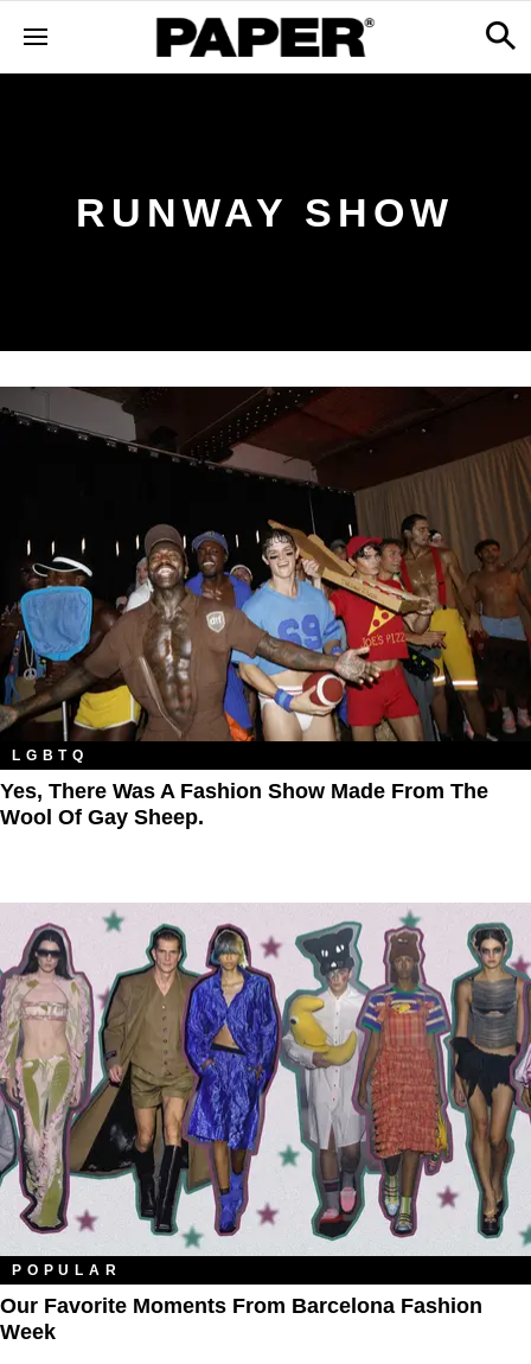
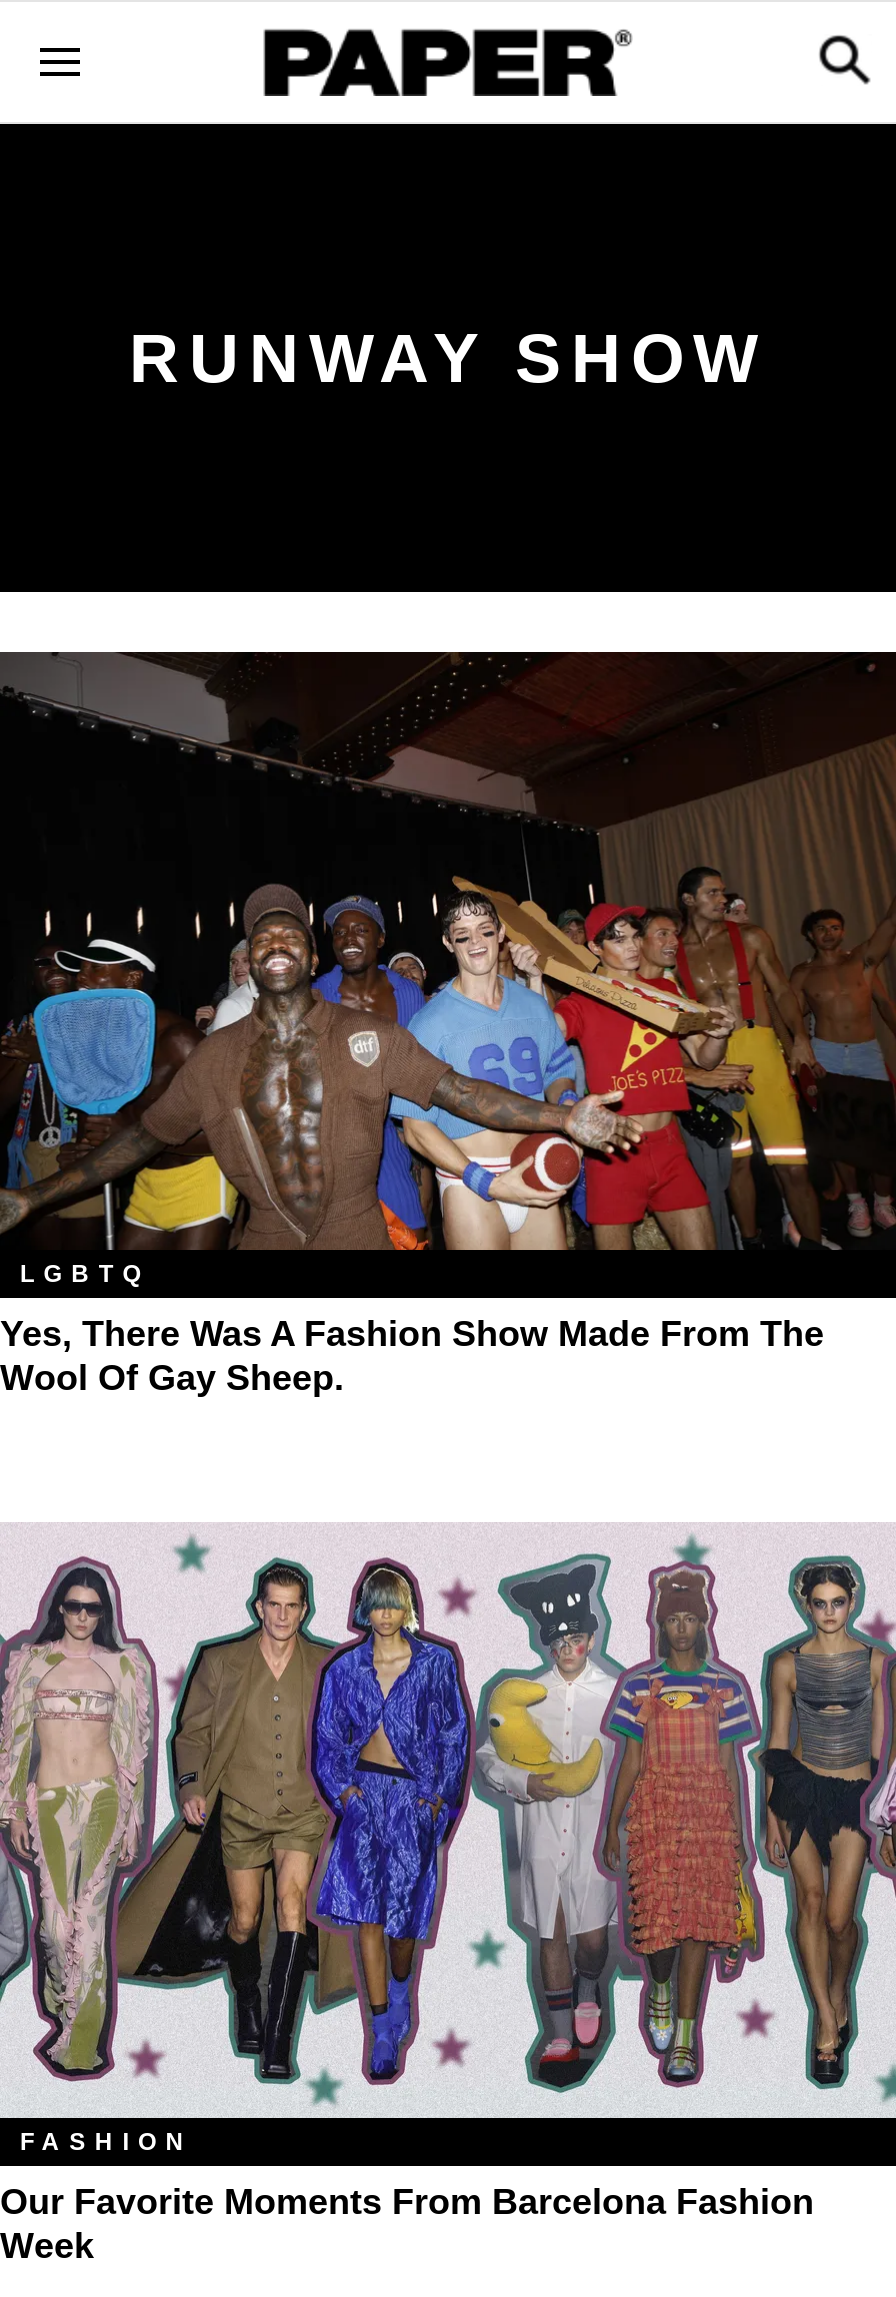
[12,1262,122,1279] POPULAR -> [20,2129,193,2157] FASHION

